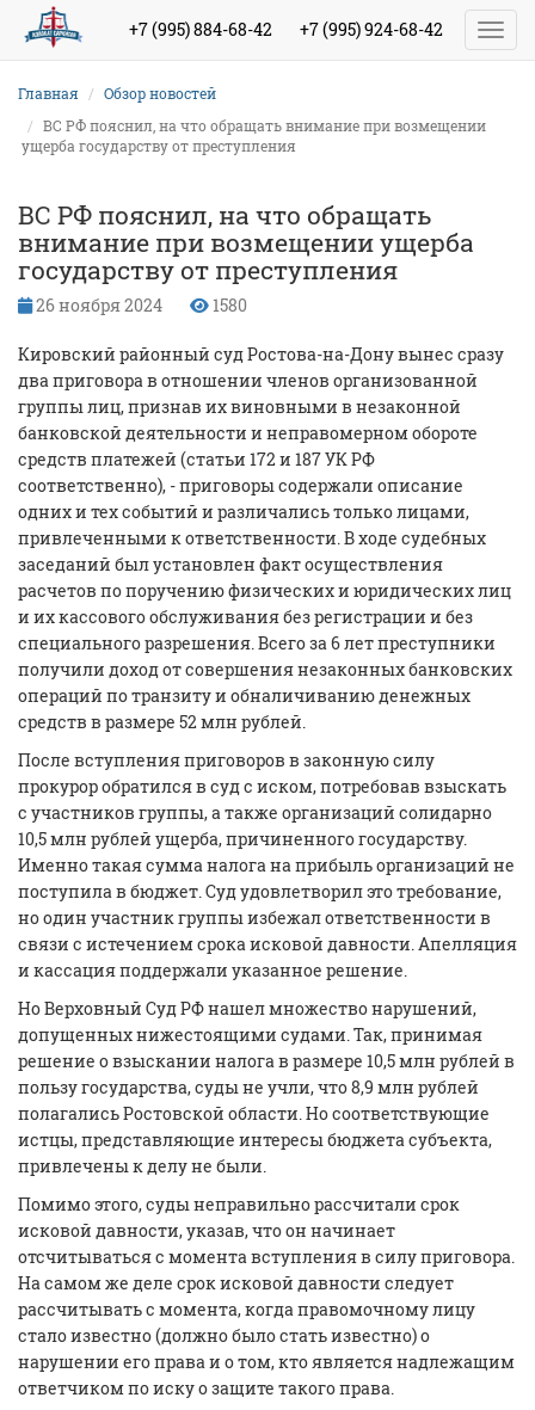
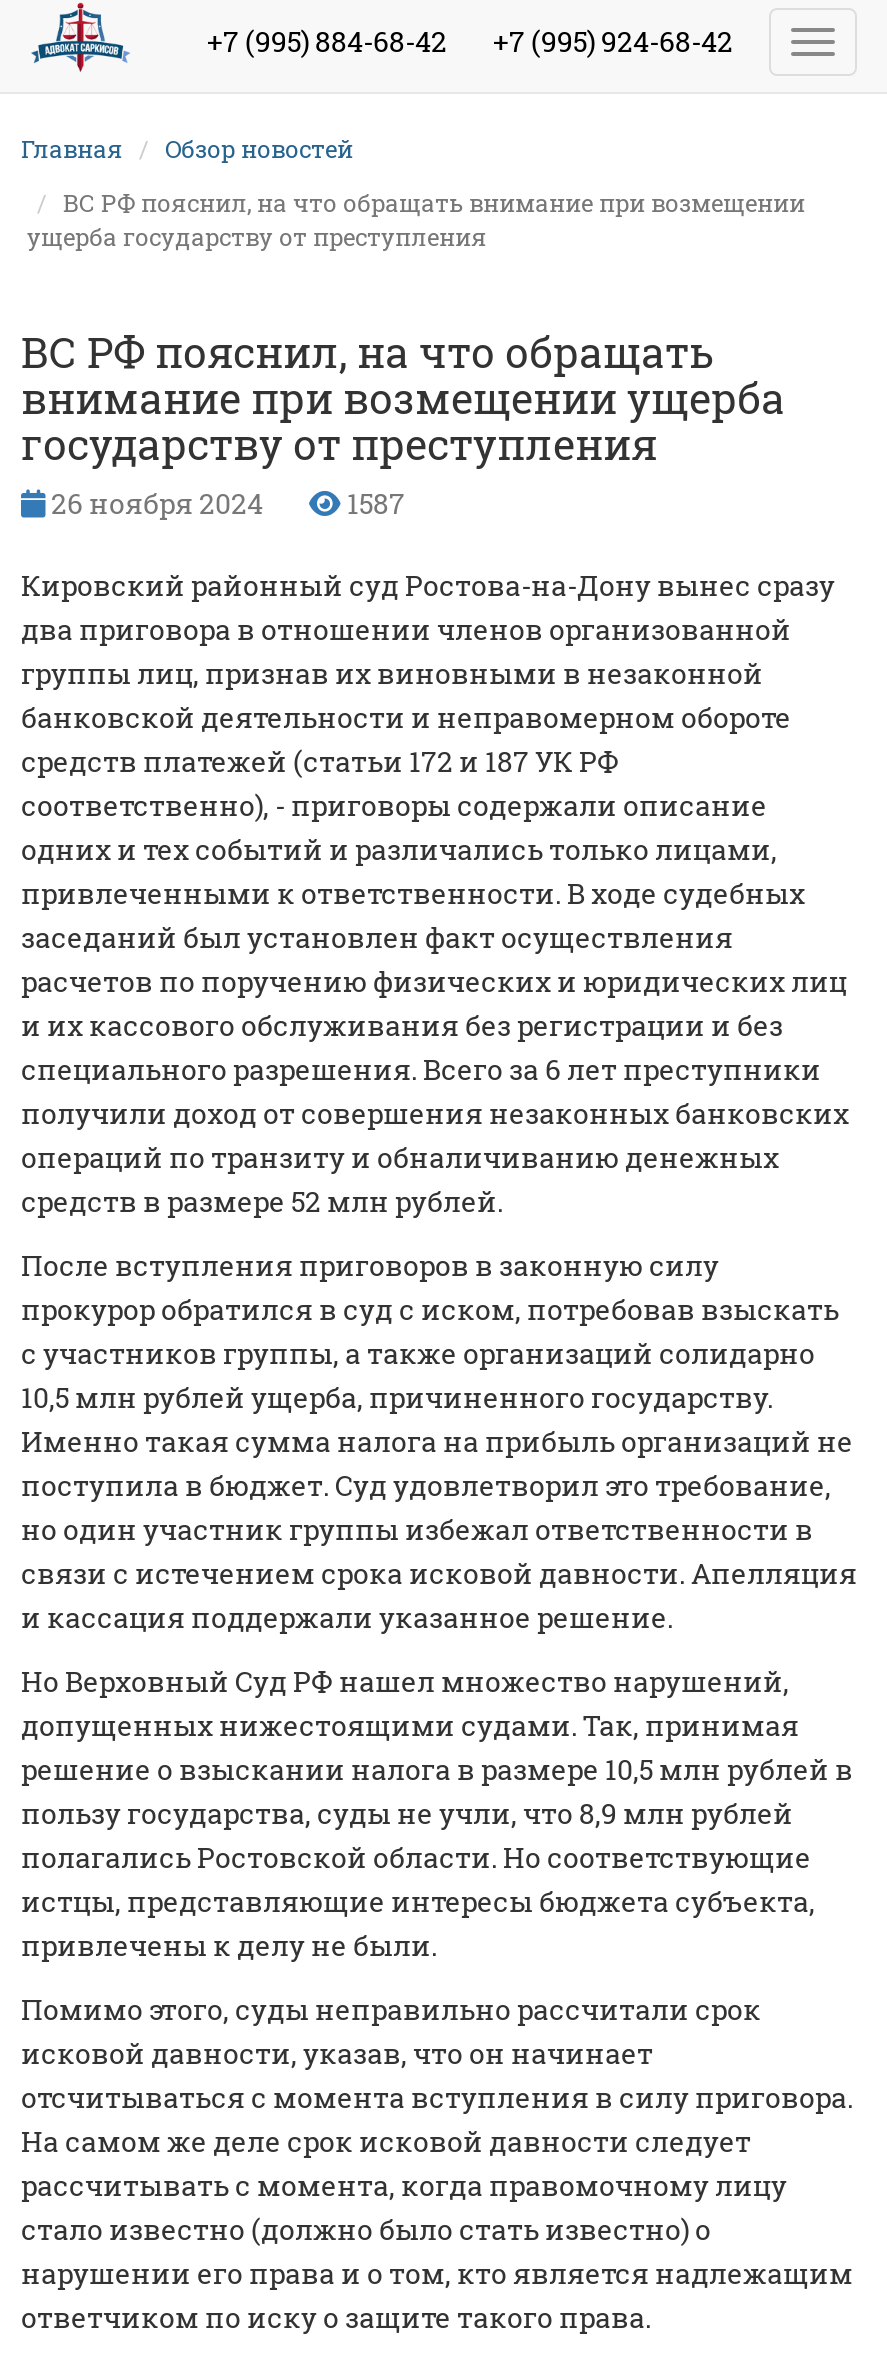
[213,294,247,316] 1580 -> [347,484,405,522] 1587

